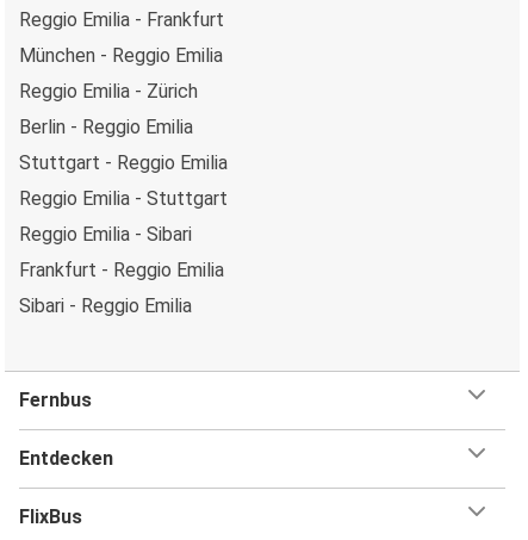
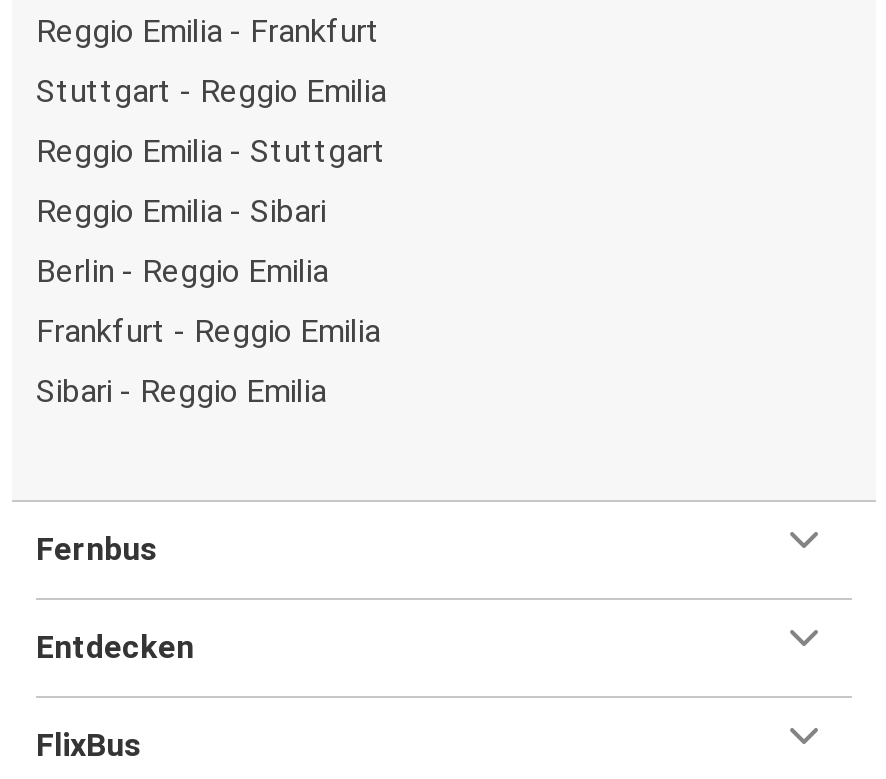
[19,44,223,102] München - Reggio Emilia | Reggio Emilia - Zürich -> none
moved [19,115,193,138] -> [36,251,328,289]: Berlin - Reggio Emilia
moved [19,151,228,245] -> [36,71,386,229]: Stuttgart - Reggio Emilia | Reggio Emilia - Stuttgart | Reggio Emilia - Sibari

